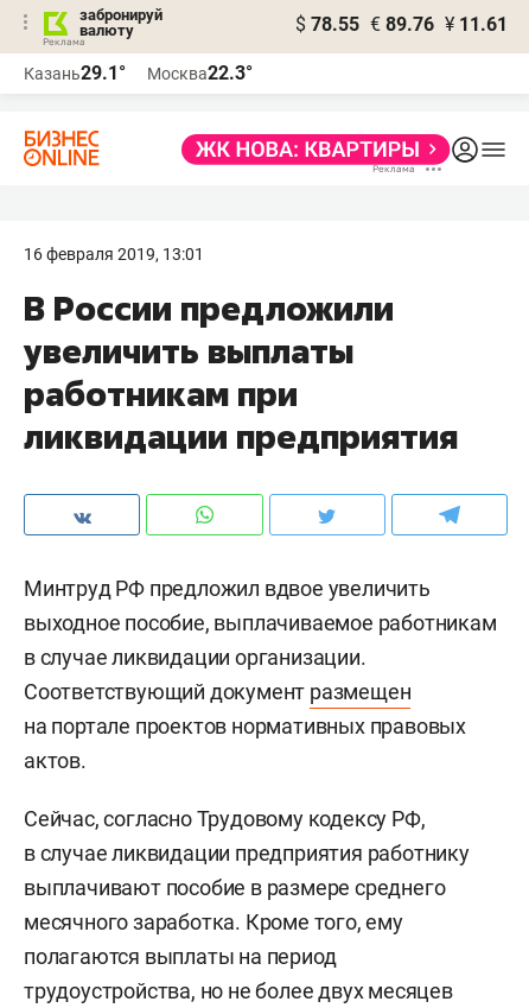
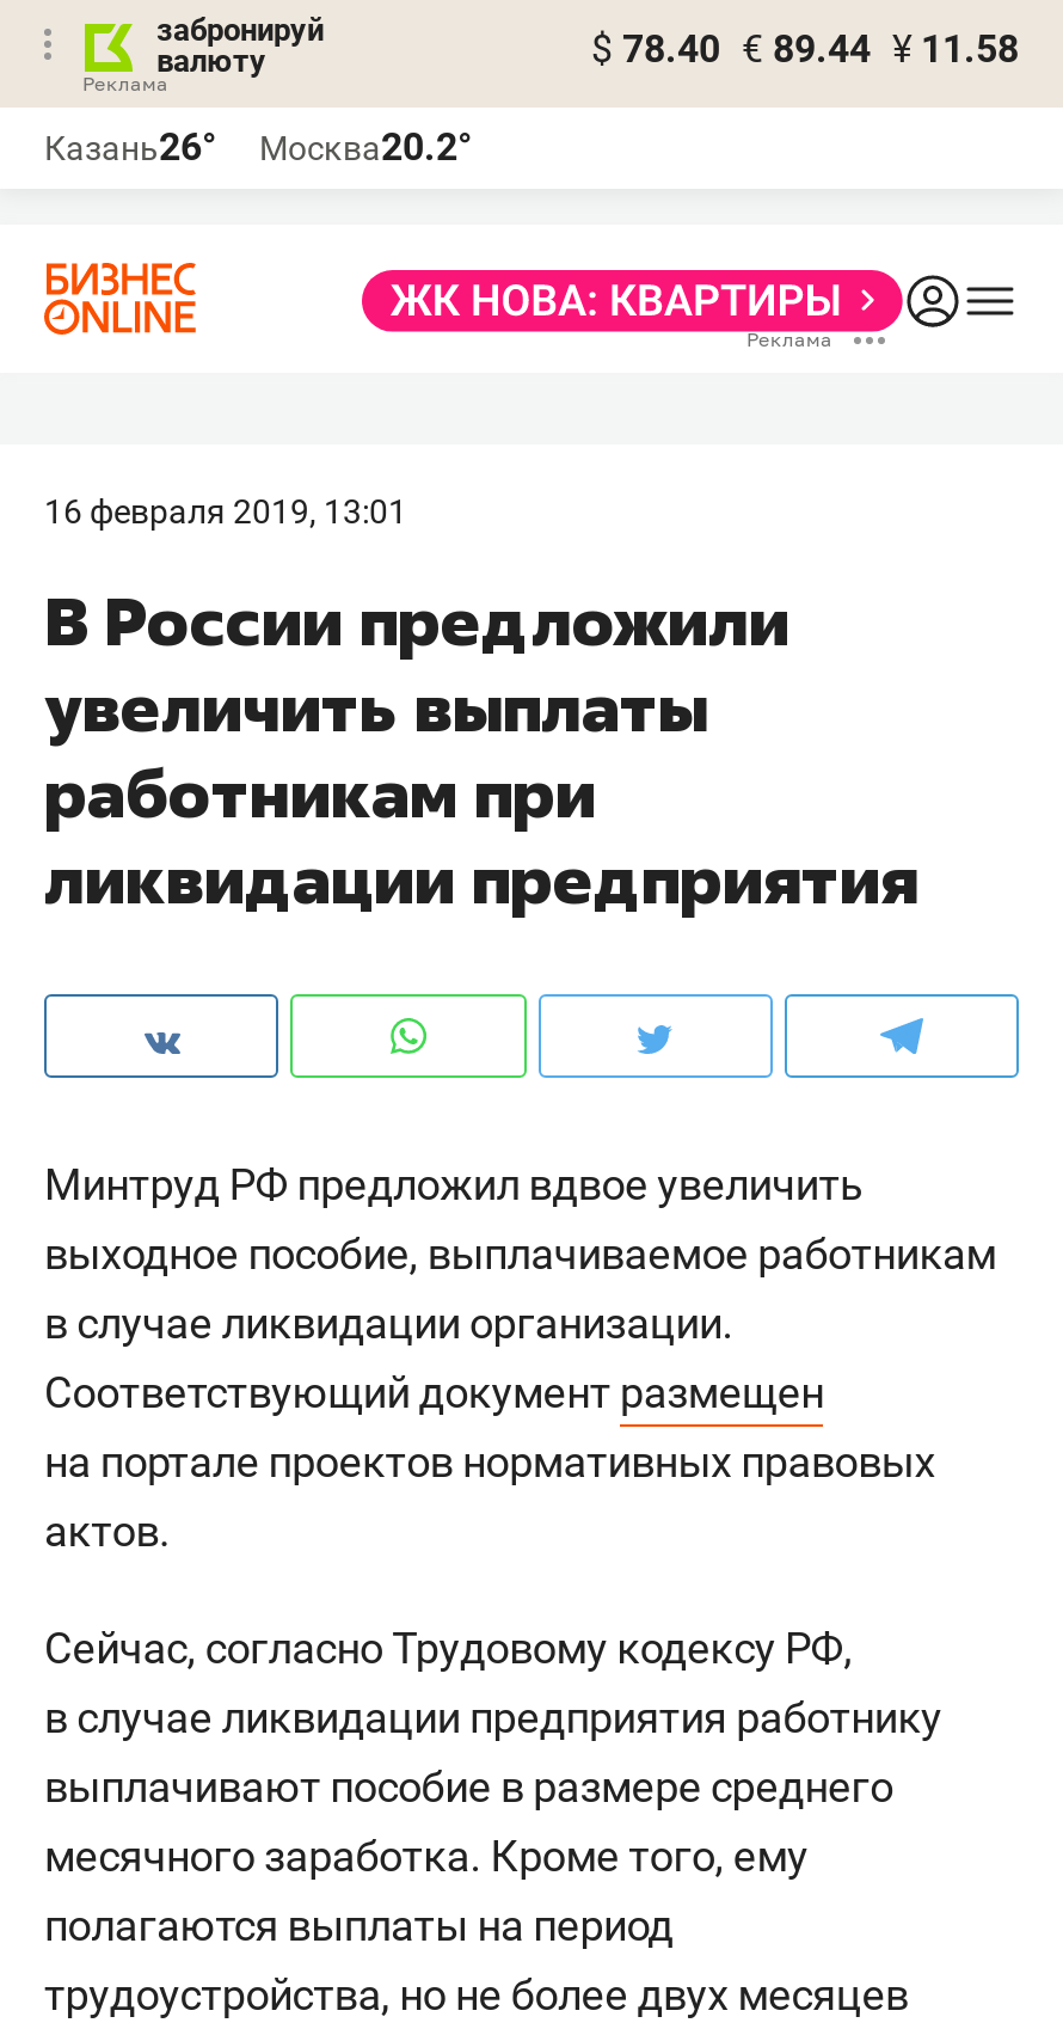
[295,13,508,36] $ 78.55 € 89.76 ¥ 11.61 -> [591,26,1019,72] $ 78.40 € 89.44 ¥ 11.58
[24,62,126,84] Казань29.1° -> [44,124,216,170] Казань26°
[147,62,253,84] Москва22.3° -> [259,124,472,170] Москва20.2°

